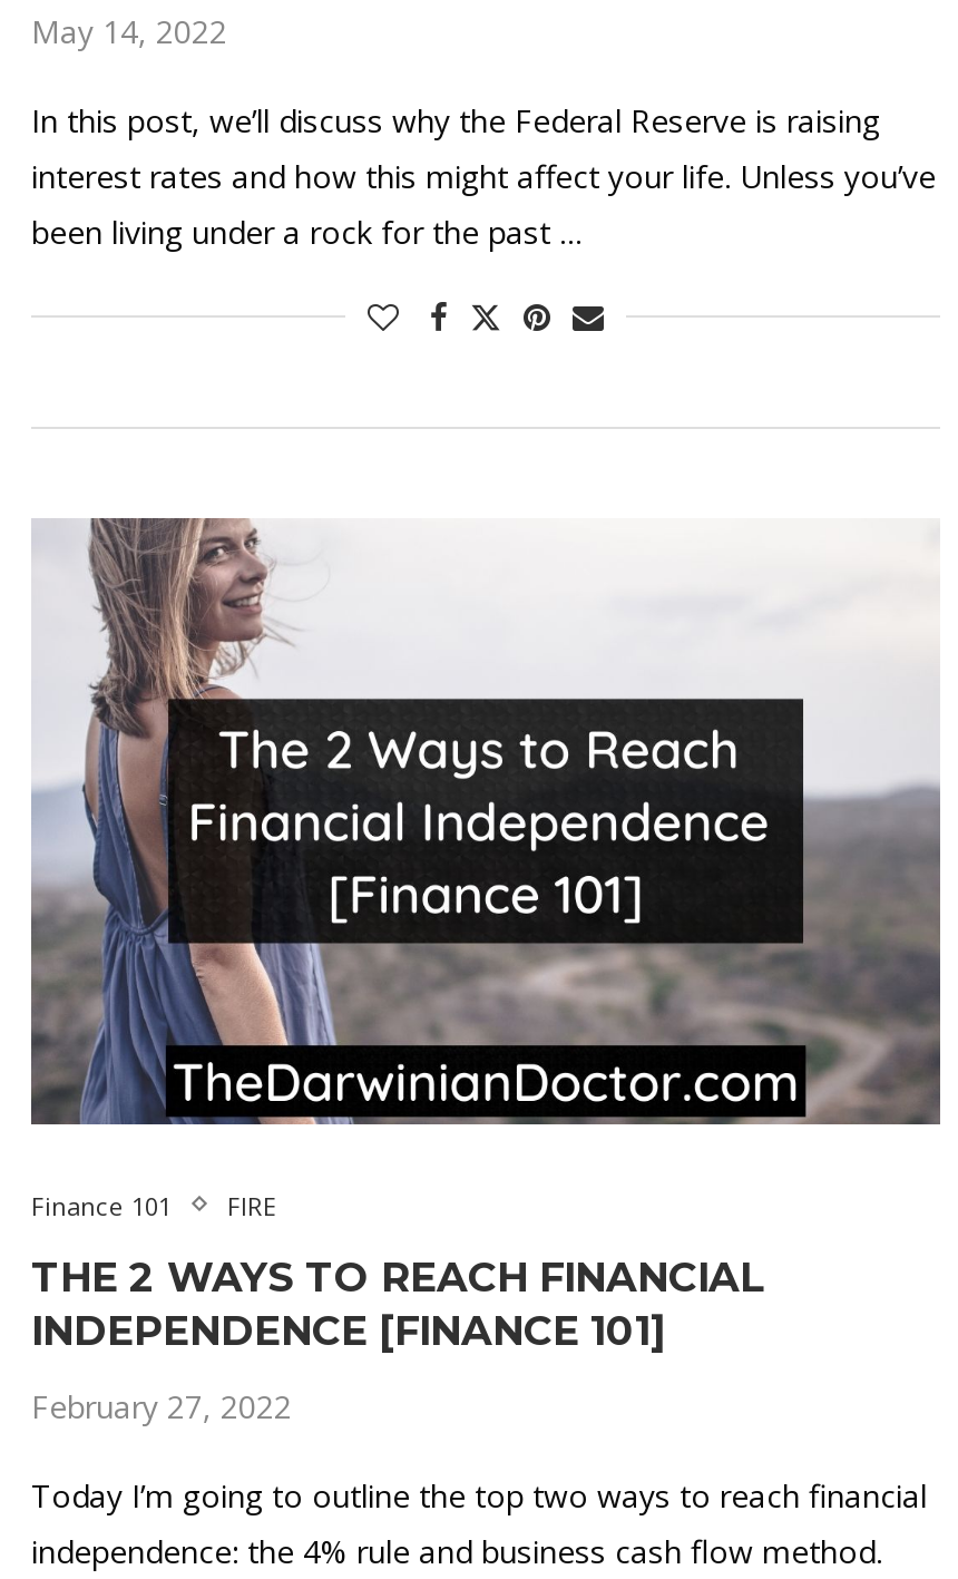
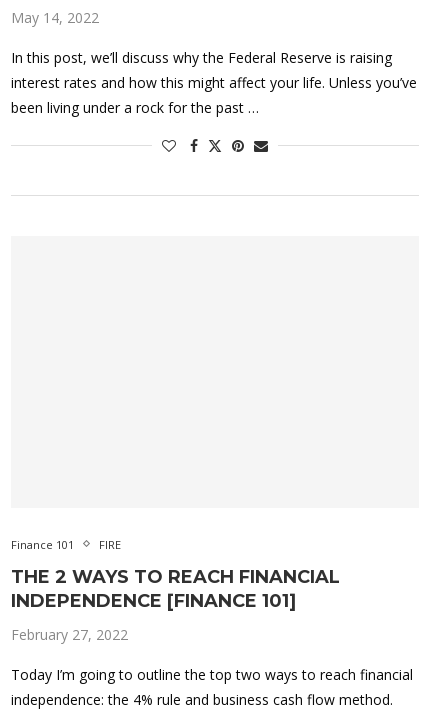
[29,516,942,1127] [image] -> none

